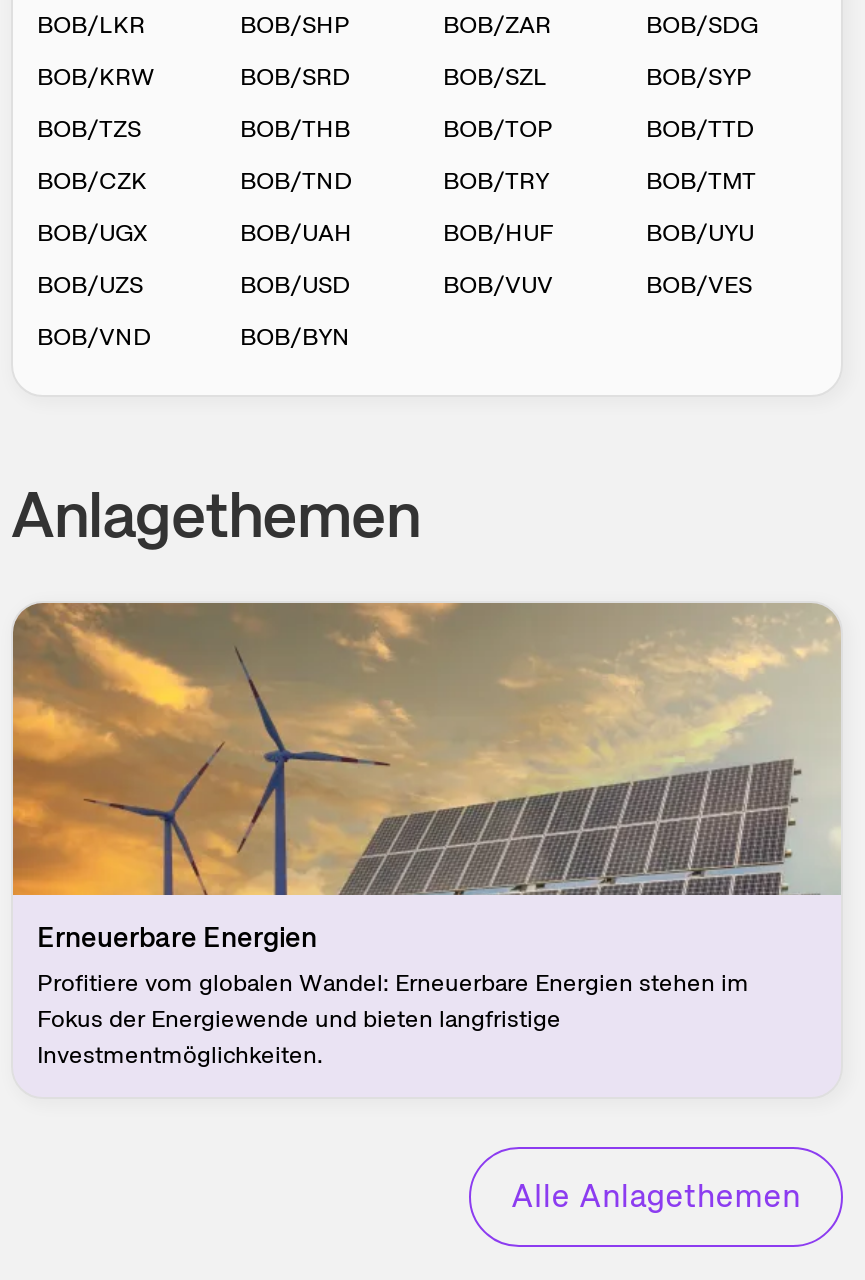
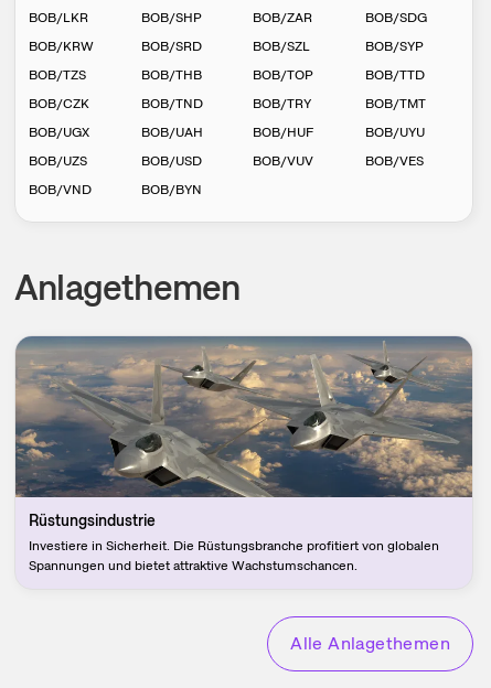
[11,601,841,1071] [image] | Erneuerbare Energien | Profitiere vom globalen Wandel: Erneuerbare Energien stehen im | Fokus der Energiewende und bieten langfristige | Investmentmöglichkeiten. -> [14,335,473,575] [image] | Rüstungsindustrie | Investiere in Sicherheit. Die Rüstungsbranche profitiert von globalen | Spannungen und bietet attraktive Wachstumschancen.

